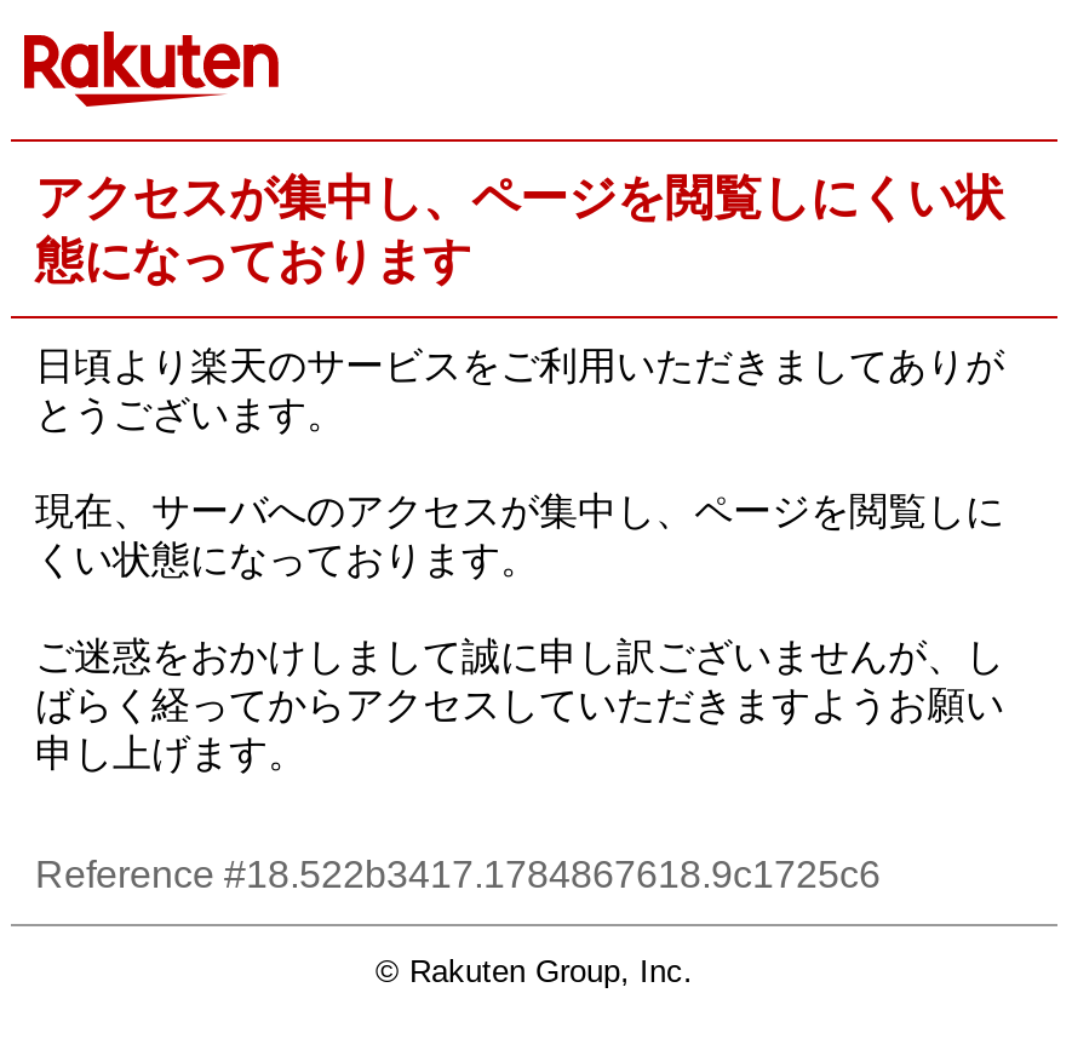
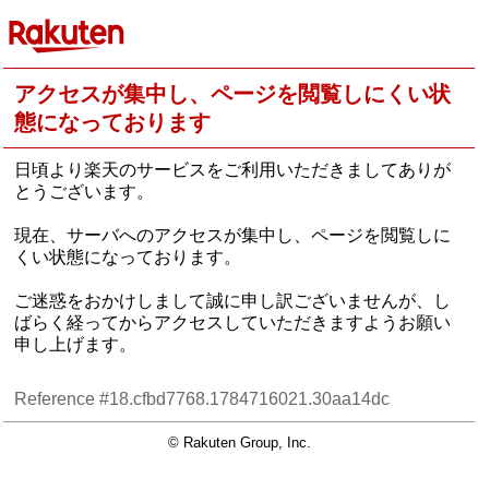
[35,855,881,896] Reference #18.522b3417.1784867618.9c1725c6 -> [14,390,390,409] Reference #18.cfbd7768.1784716021.30aa14dc

